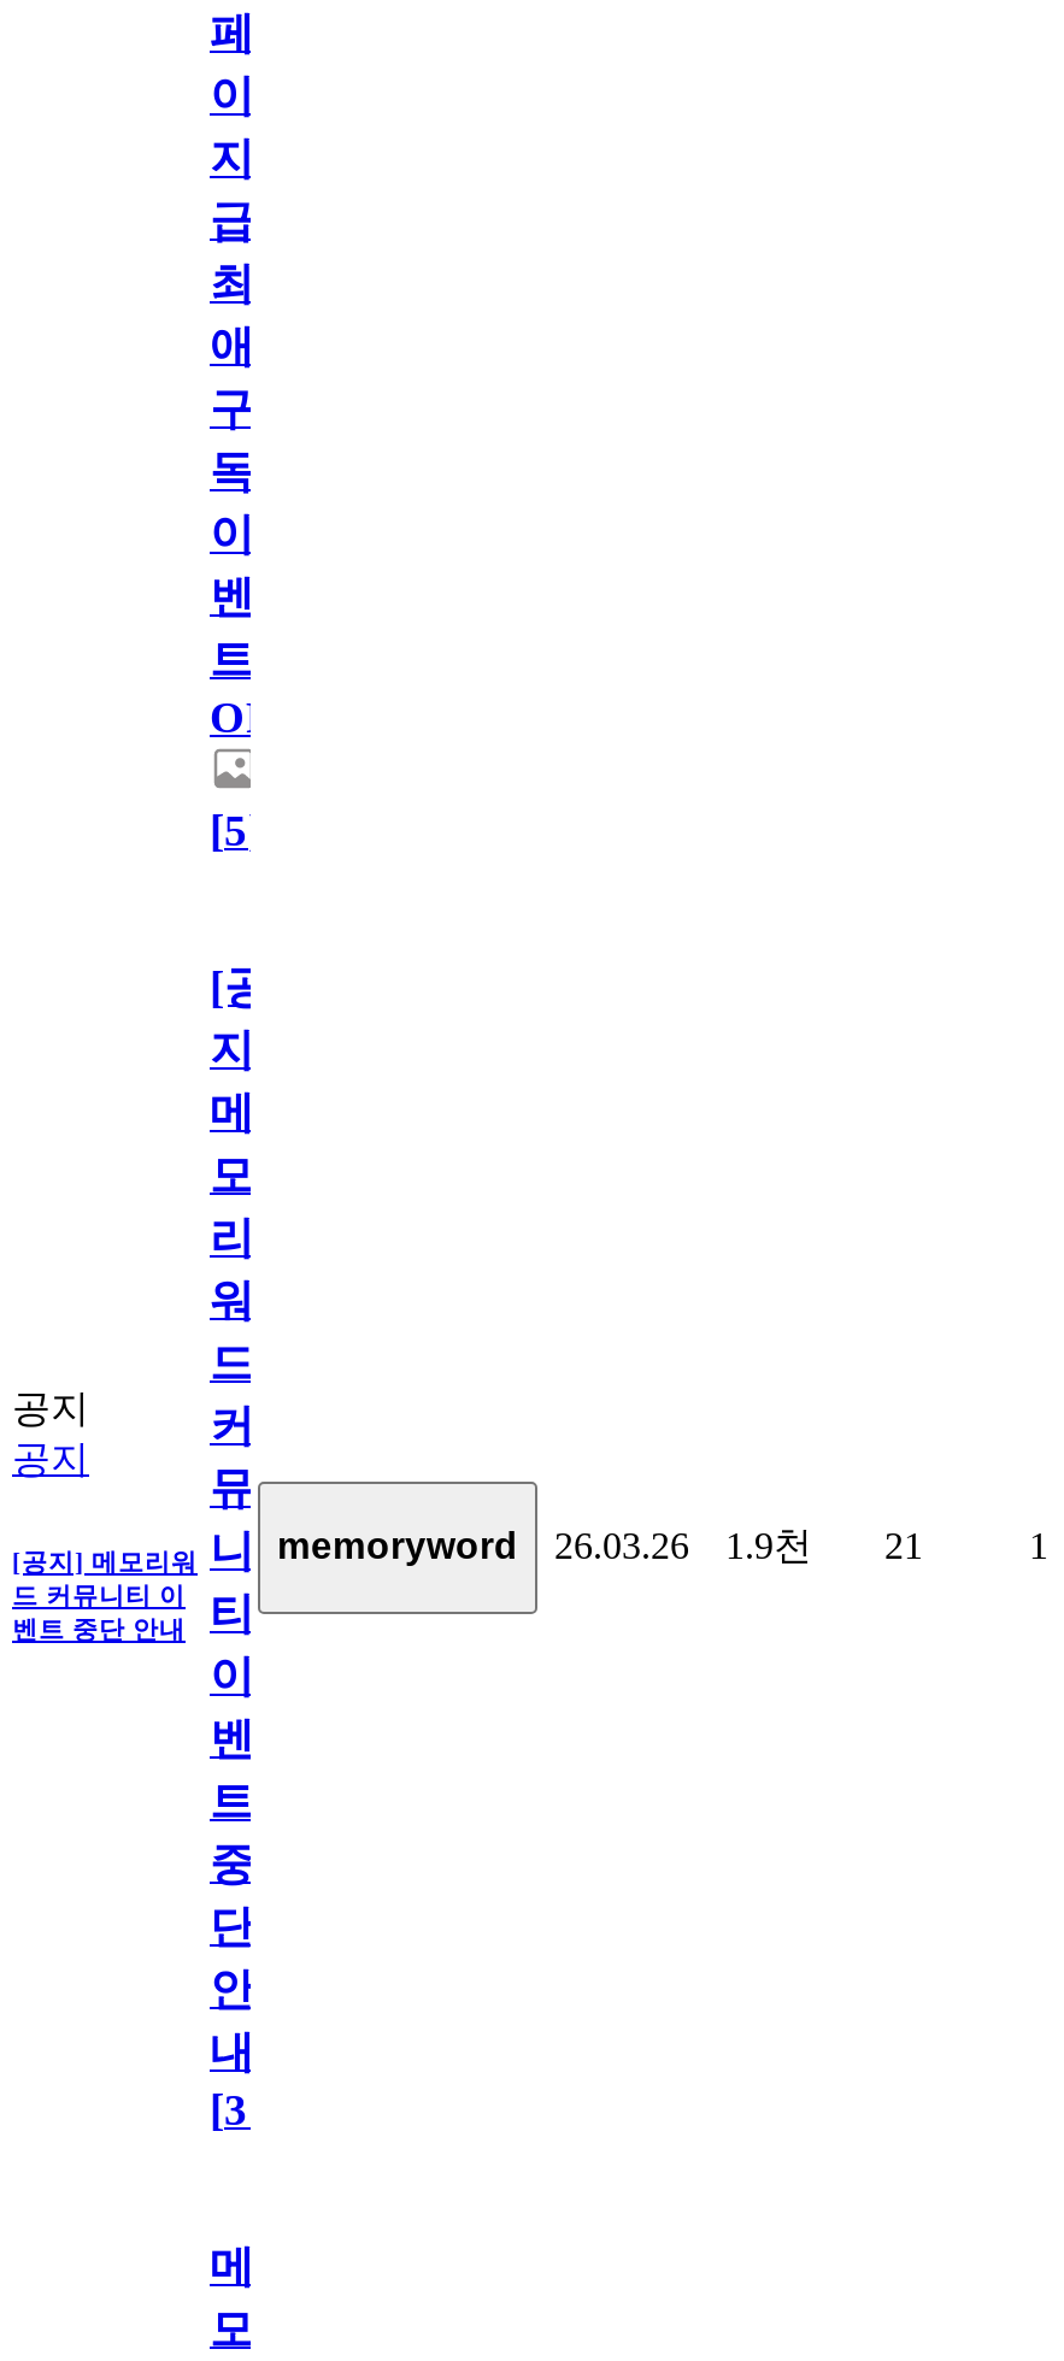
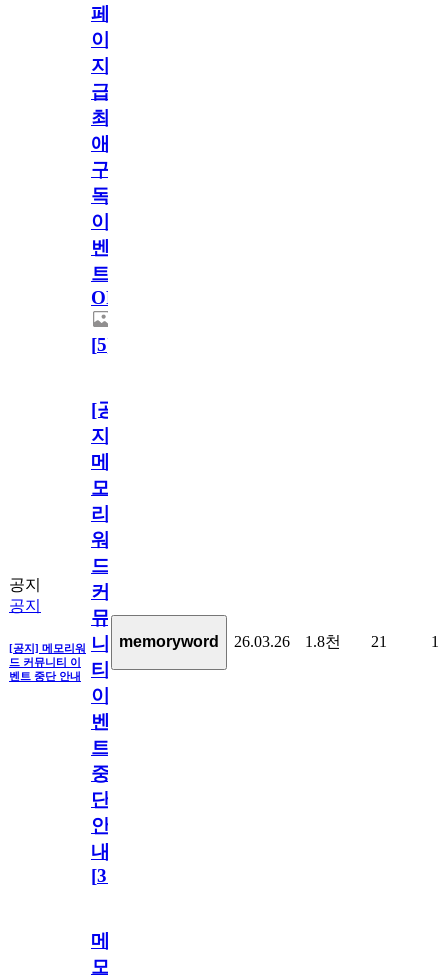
[725,1524,812,1565] 1.9천 -> [305,633,341,650] 1.8천

